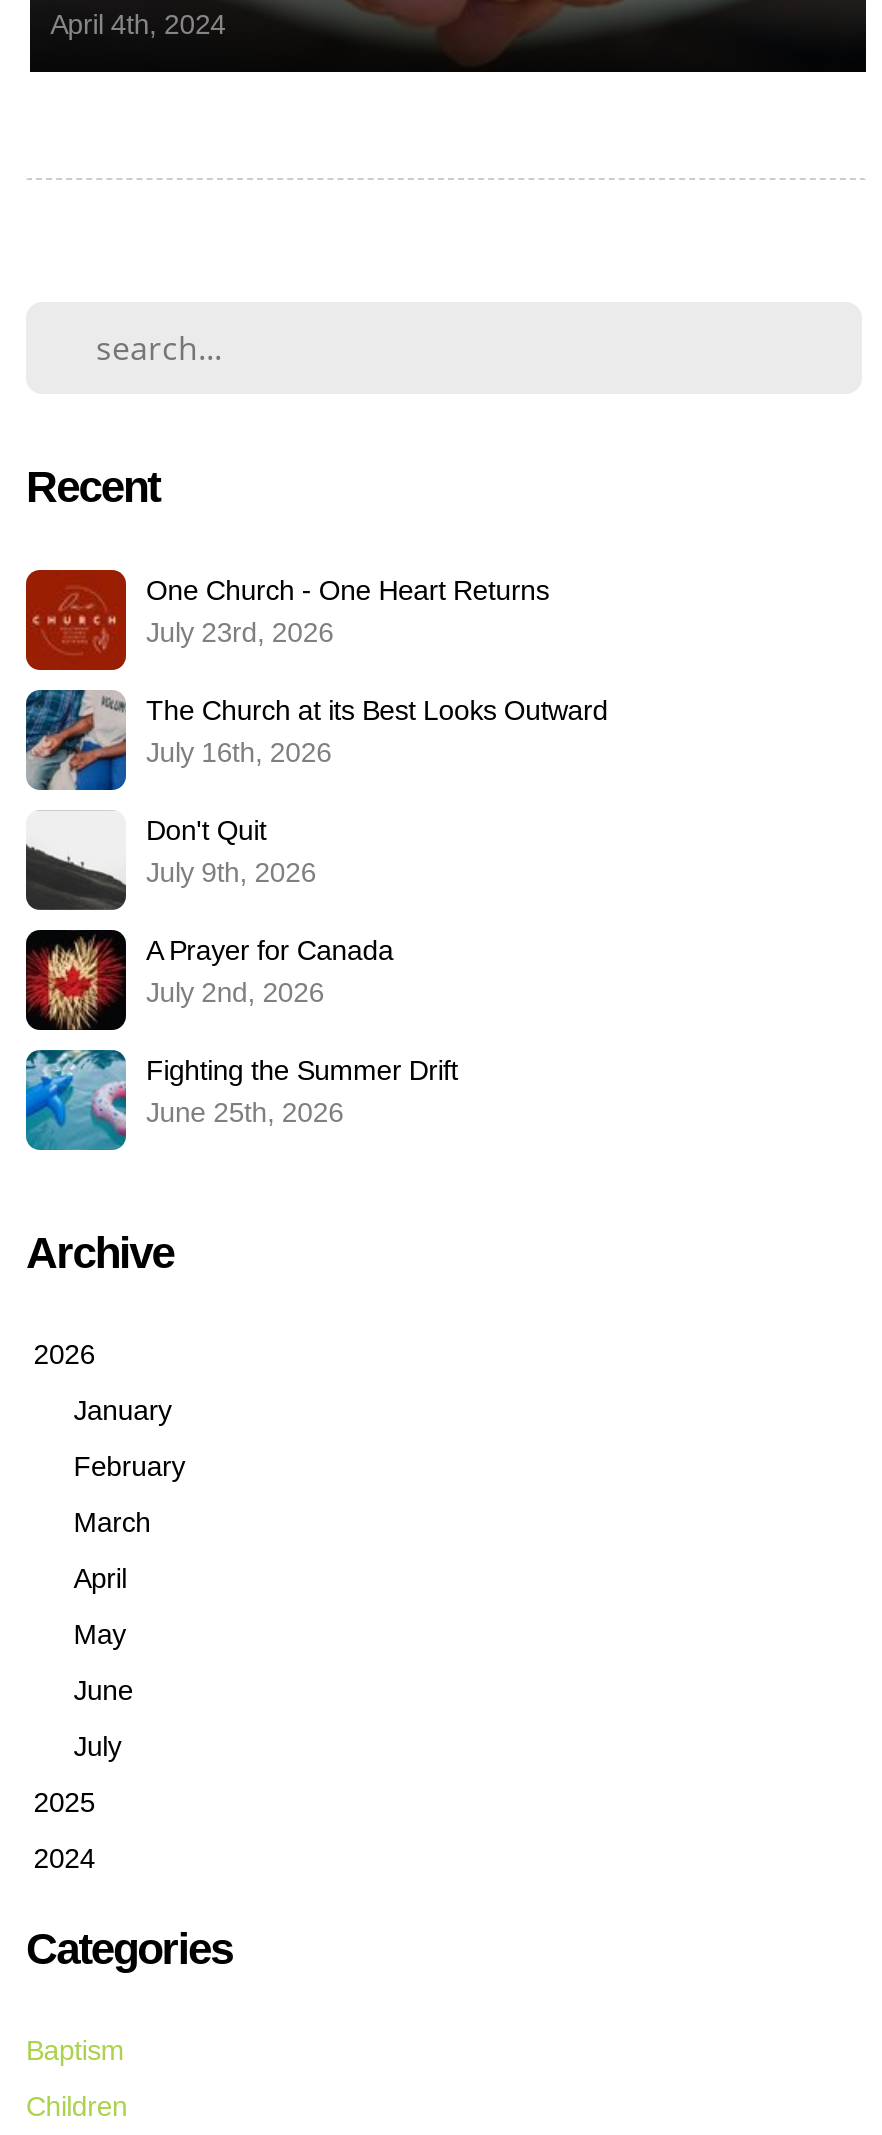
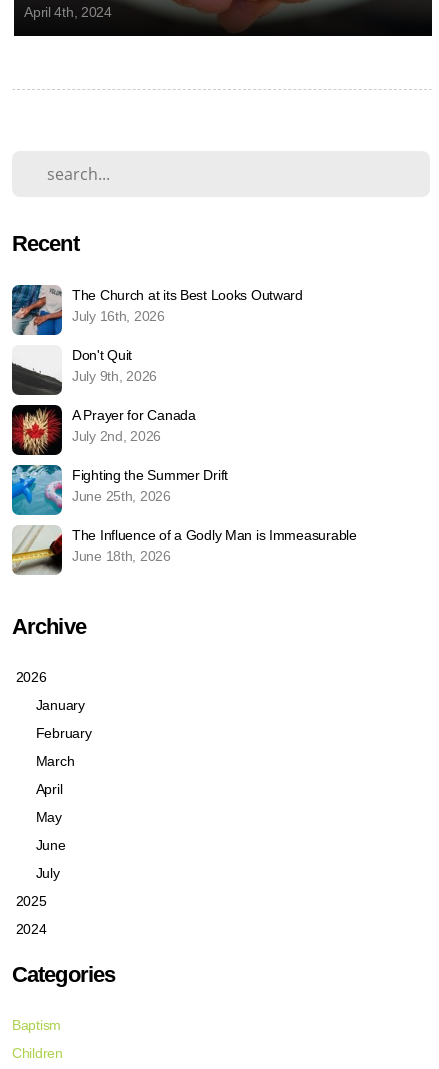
[24,568,549,672] [image] | One Church - One Heart Returns | July 23rd, 2026 -> none
moved [22,686,608,1129] -> [10,283,303,504]: [image] | The Church at its Best Looks Outward | July 16th, 2026 | ... | Fighting the Summer Drift | June 25th, 2026
none -> [11,525,357,575] [image] | The Influence of a Godly Man is Immeasurable | June 18th, 2026

